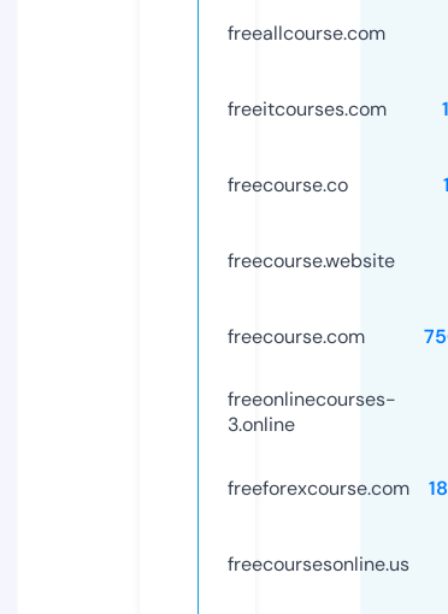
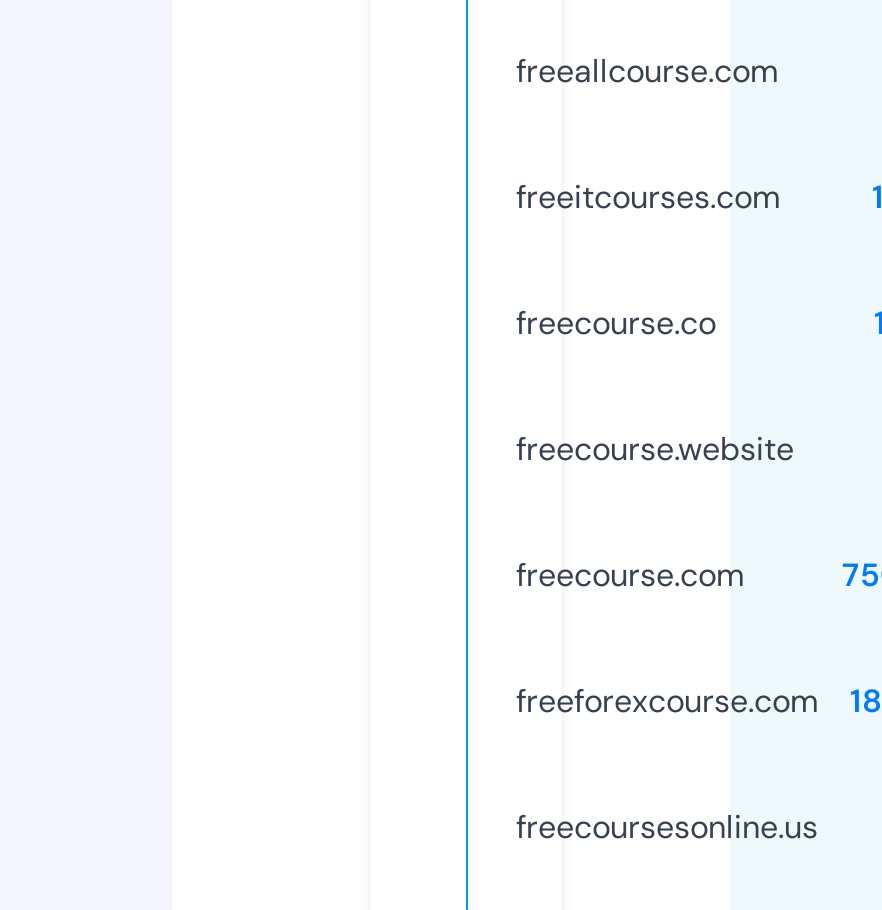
[228,387,396,437] freeonlinecourses- | 3.online -> none

